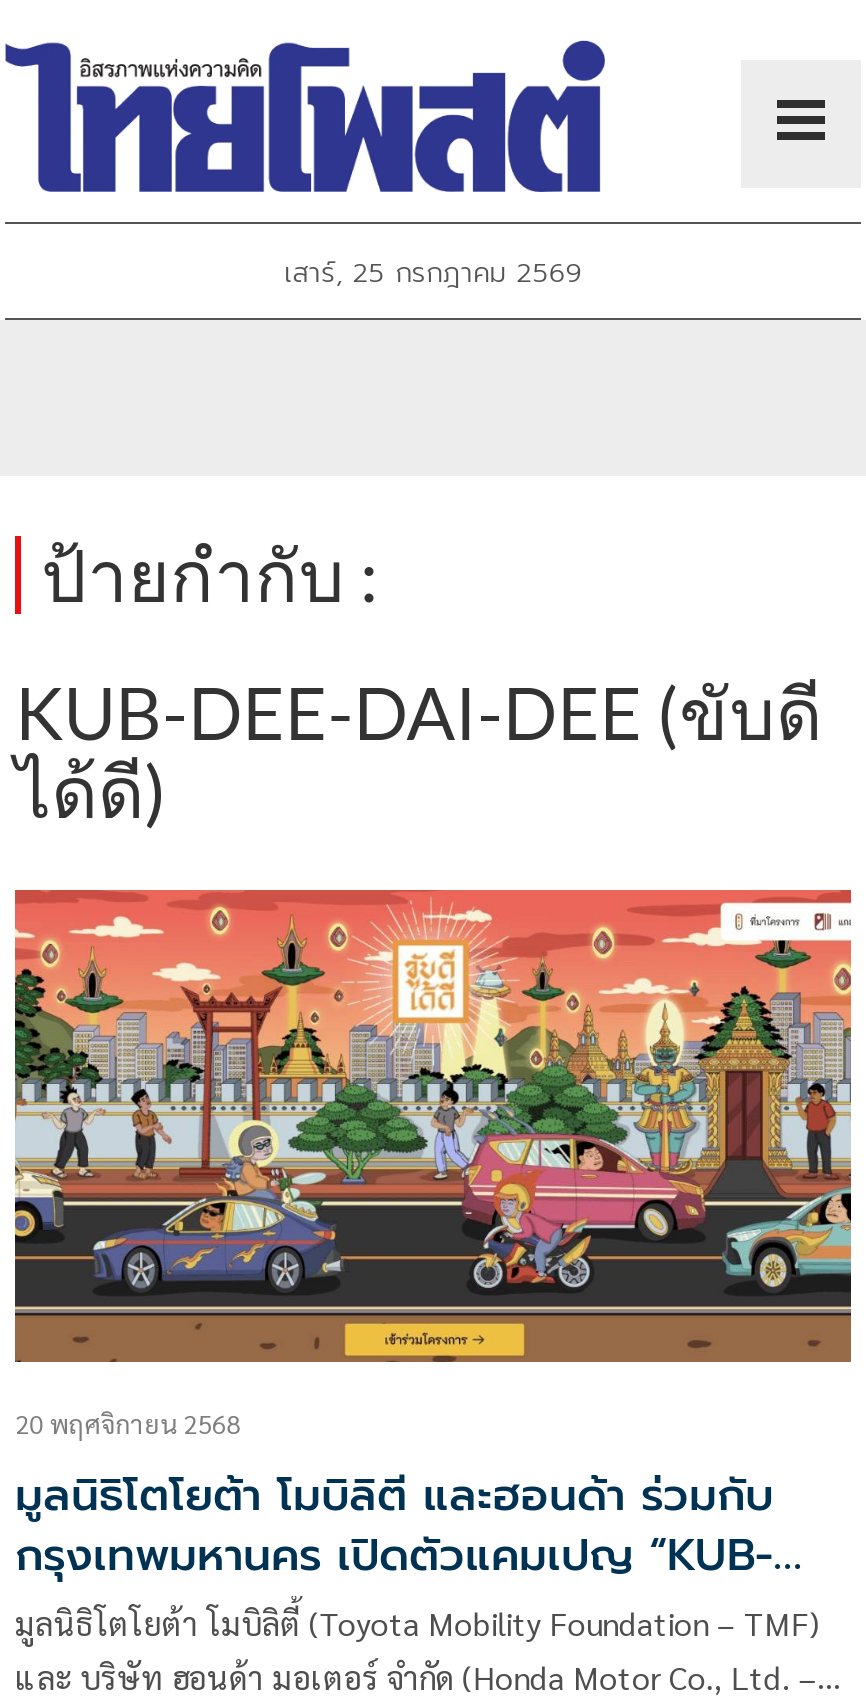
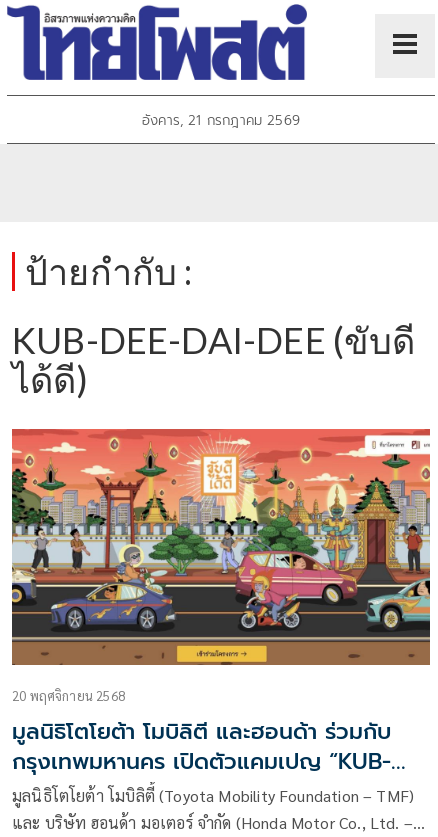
[284,253,582,295] เสาร์, 25 กรกฎาคม 2569 -> [142,110,300,131] อังคาร, 21 กรกฎาคม 2569

